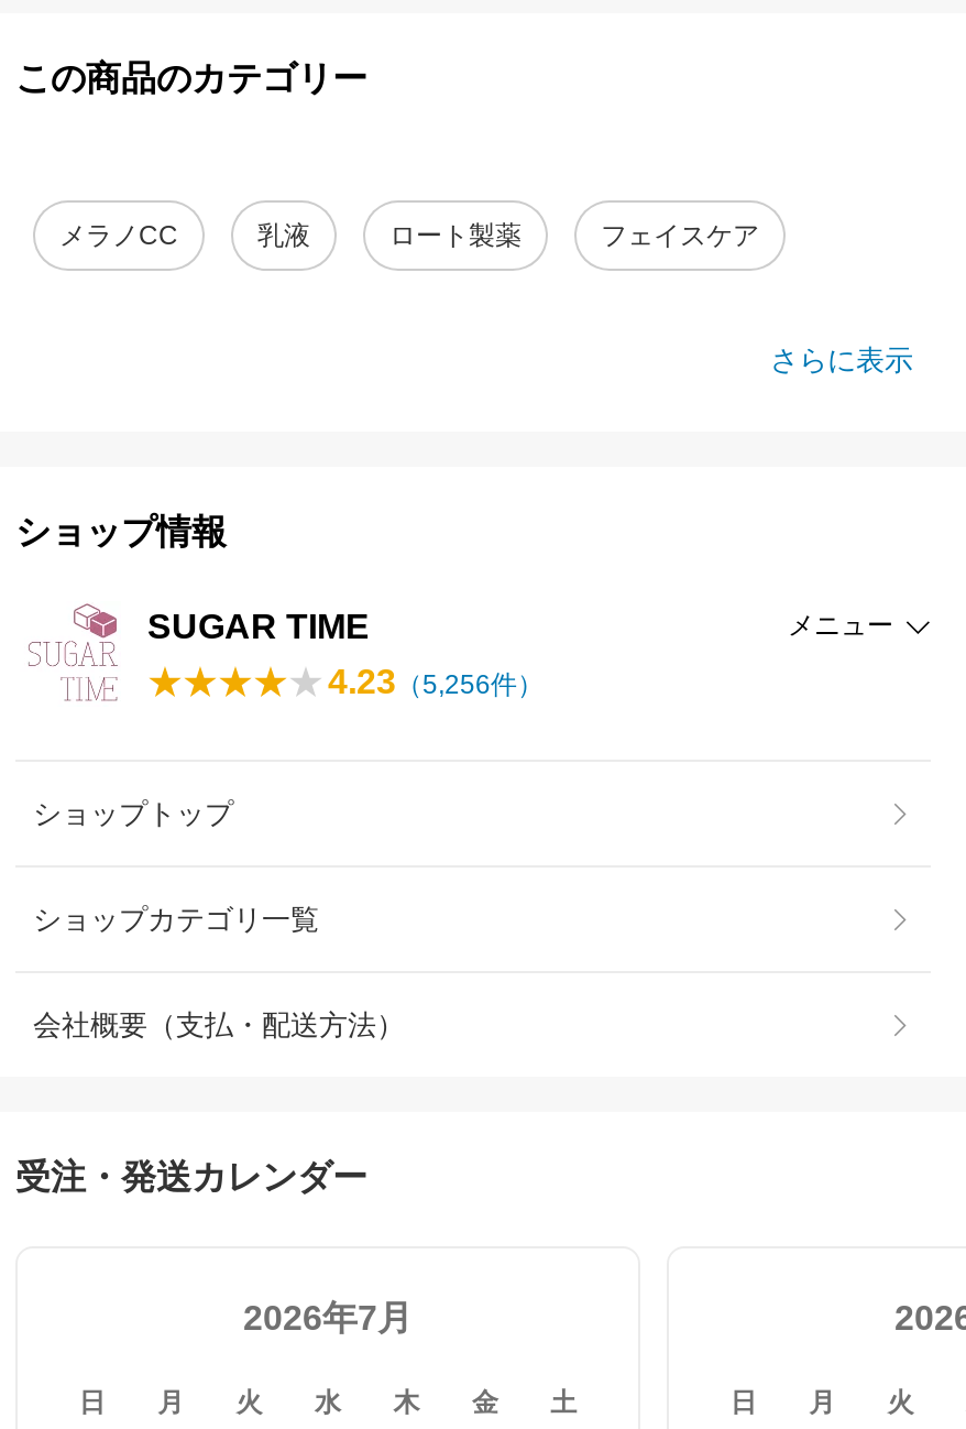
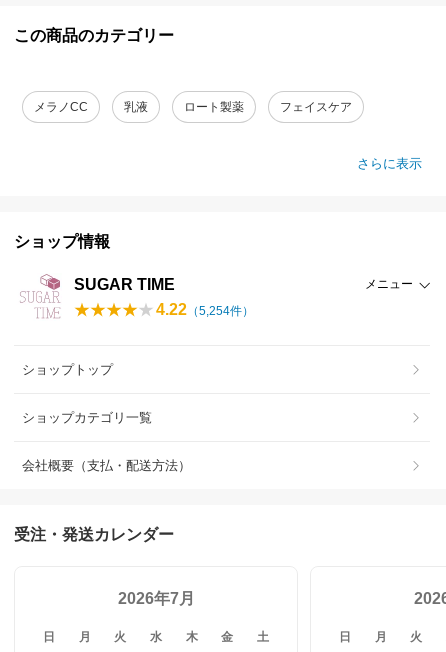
[328,663,544,700] 4.23（5,256件） -> [156,301,254,318] 4.22（5,254件）

